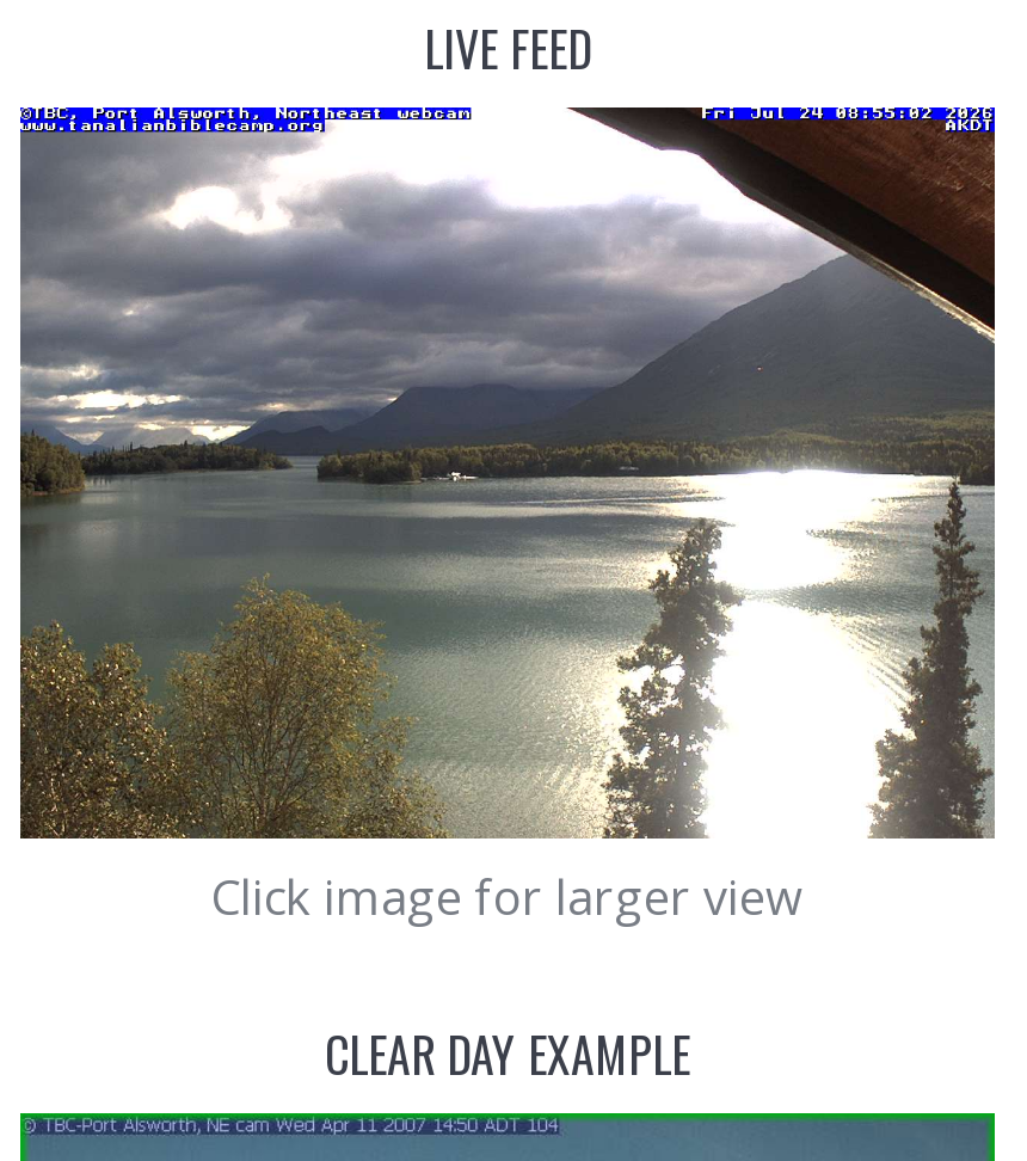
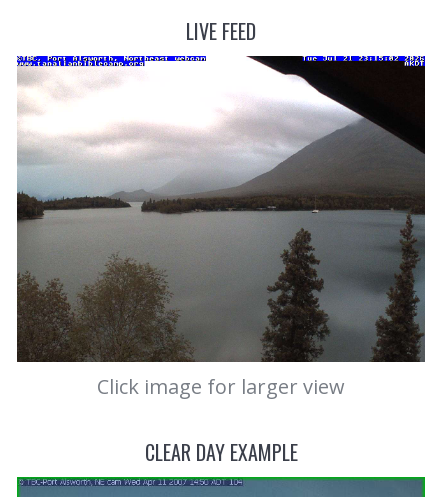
[18,107,997,841] [image] -> [17,56,425,363] [image]

